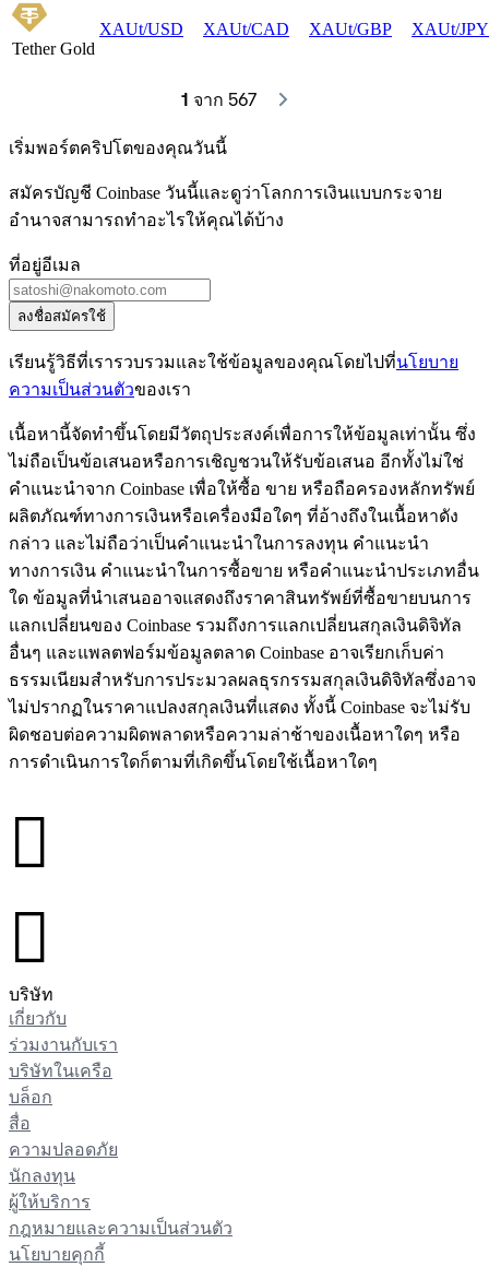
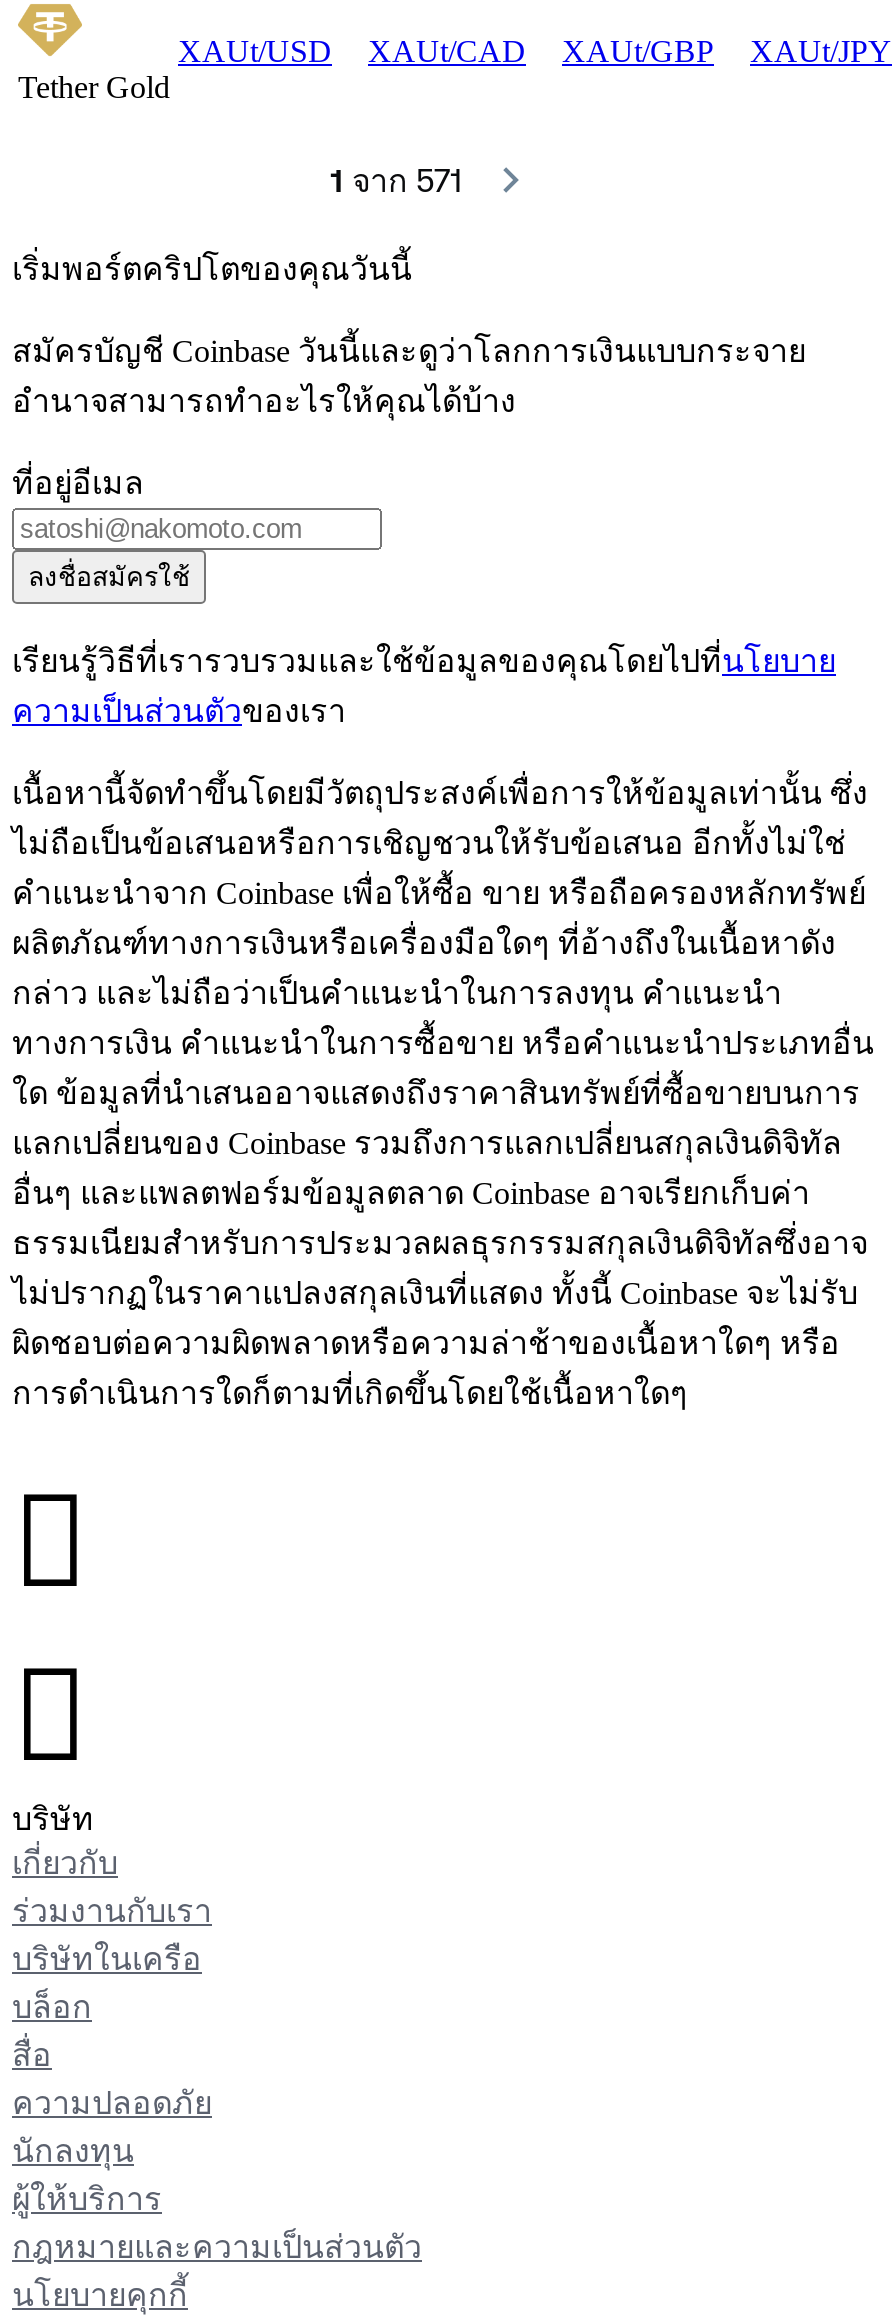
[181,88,256,110] 1 จาก 567 -> [330,159,462,199] 1 จาก 571

